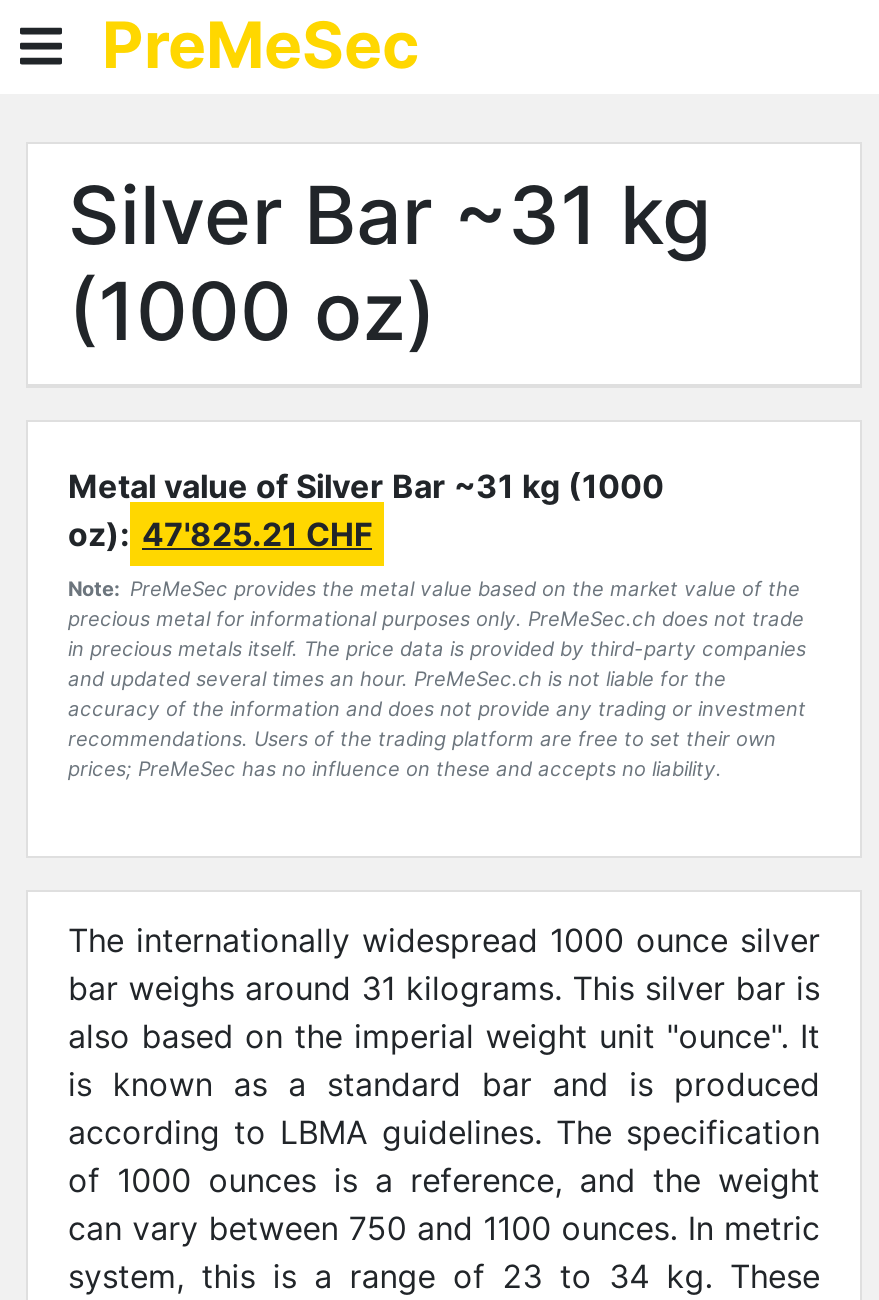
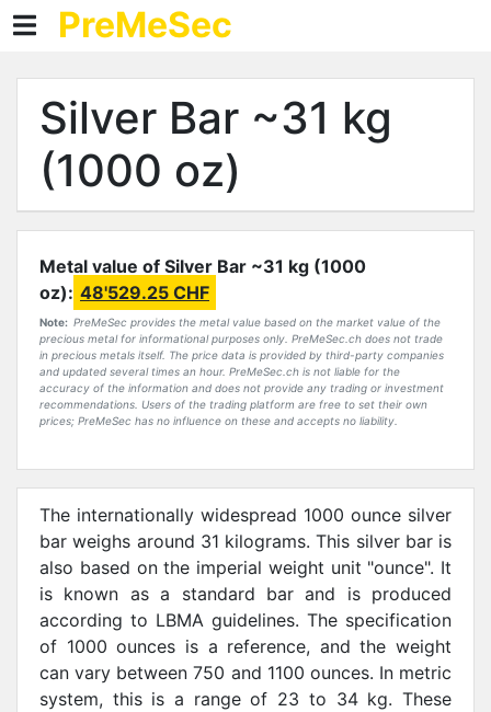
[68,514,372,554] oz): 47'825.21 CHF -> [39,282,209,303] oz): 48'529.25 CHF

